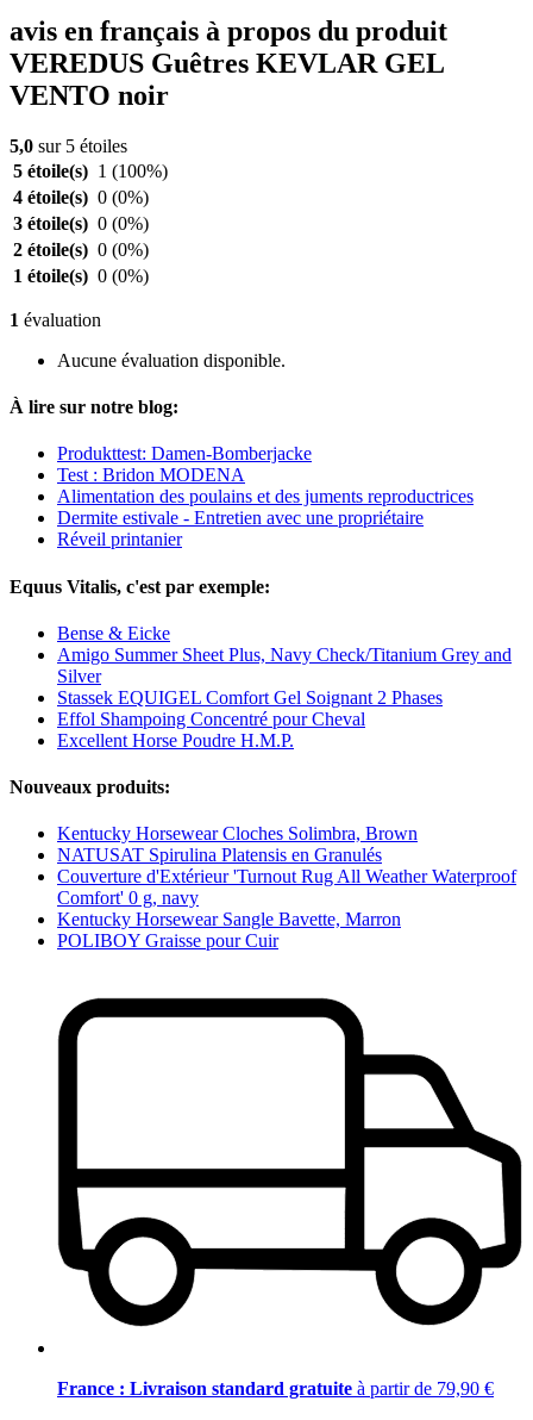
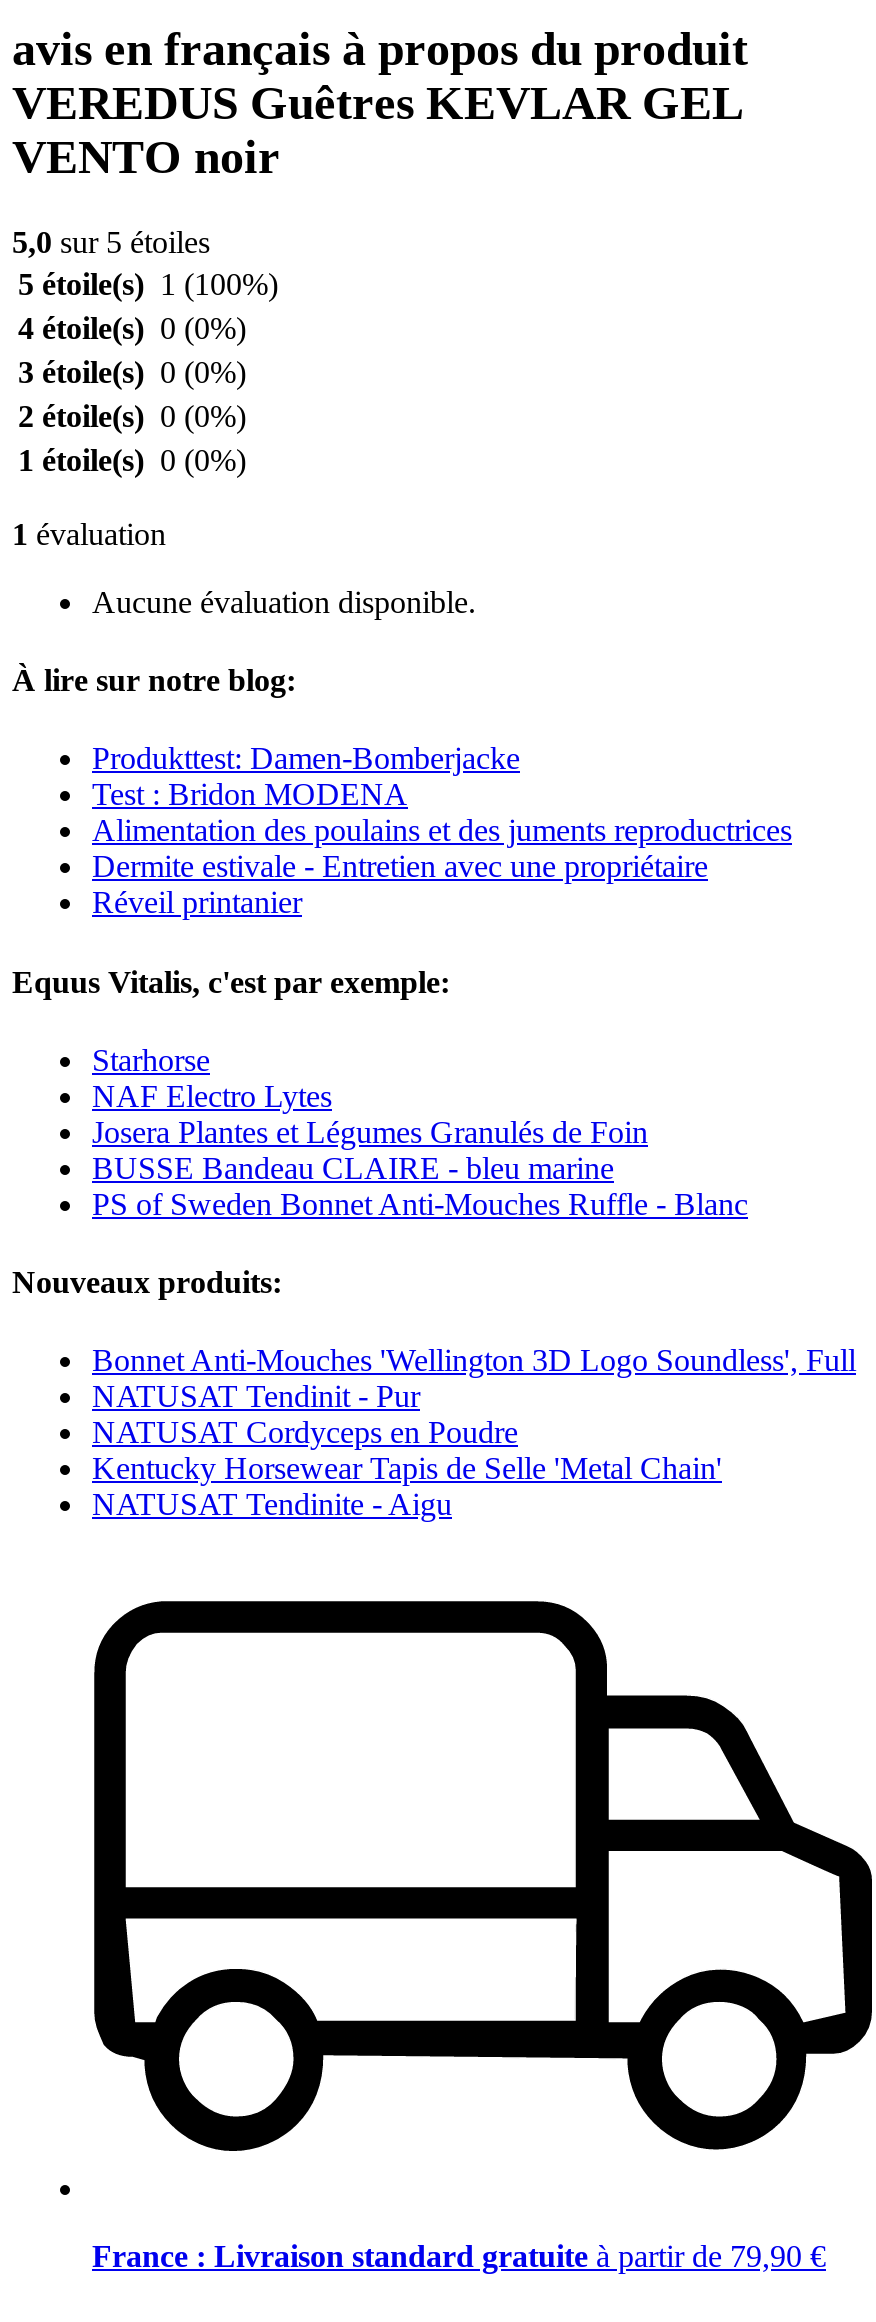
[57,623,512,750] Bense & Eicke | Amigo Summer Sheet Plus, Navy Check/Titanium Grey and | Silver | Stassek EQUIGEL Comfort Gel Soignant 2 Phases | Effol Shampoing Concentré pour Cheval | Excellent Horse Poudre H.M.P. -> [92,1043,748,1221] Starhorse | NAF Electro Lytes | Josera Plantes et Légumes Granulés de Foin | BUSSE Bandeau CLAIRE - bleu marine | PS of Sweden Bonnet Anti-Mouches Ruffle - Blanc
[57,824,516,951] Kentucky Horsewear Cloches Solimbra, Brown | NATUSAT Spirulina Platensis en Granulés | Couverture d'Extérieur 'Turnout Rug All Weather Waterproof | Comfort' 0 g, navy | Kentucky Horsewear Sangle Bavette, Marron | POLIBOY Graisse pour Cuir -> [92,1344,856,1522] Bonnet Anti-Mouches 'Wellington 3D Logo Soundless', Full | NATUSAT Tendinit - Pur | NATUSAT Cordyceps en Poudre | Kentucky Horsewear Tapis de Selle 'Metal Chain' | NATUSAT Tendinite - Aigu

